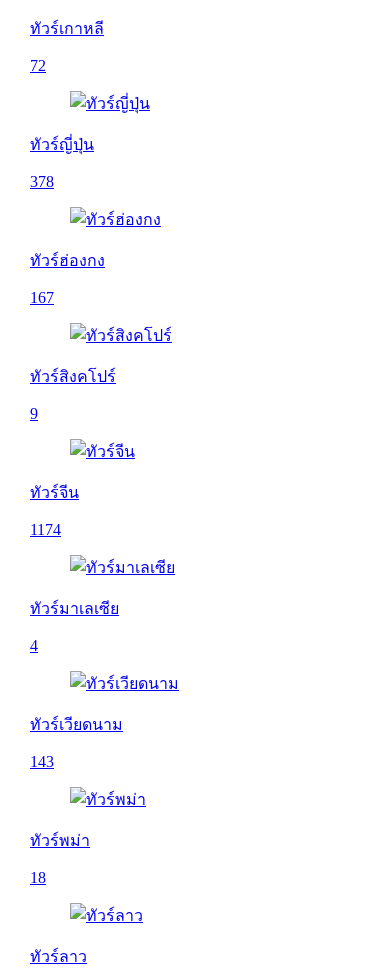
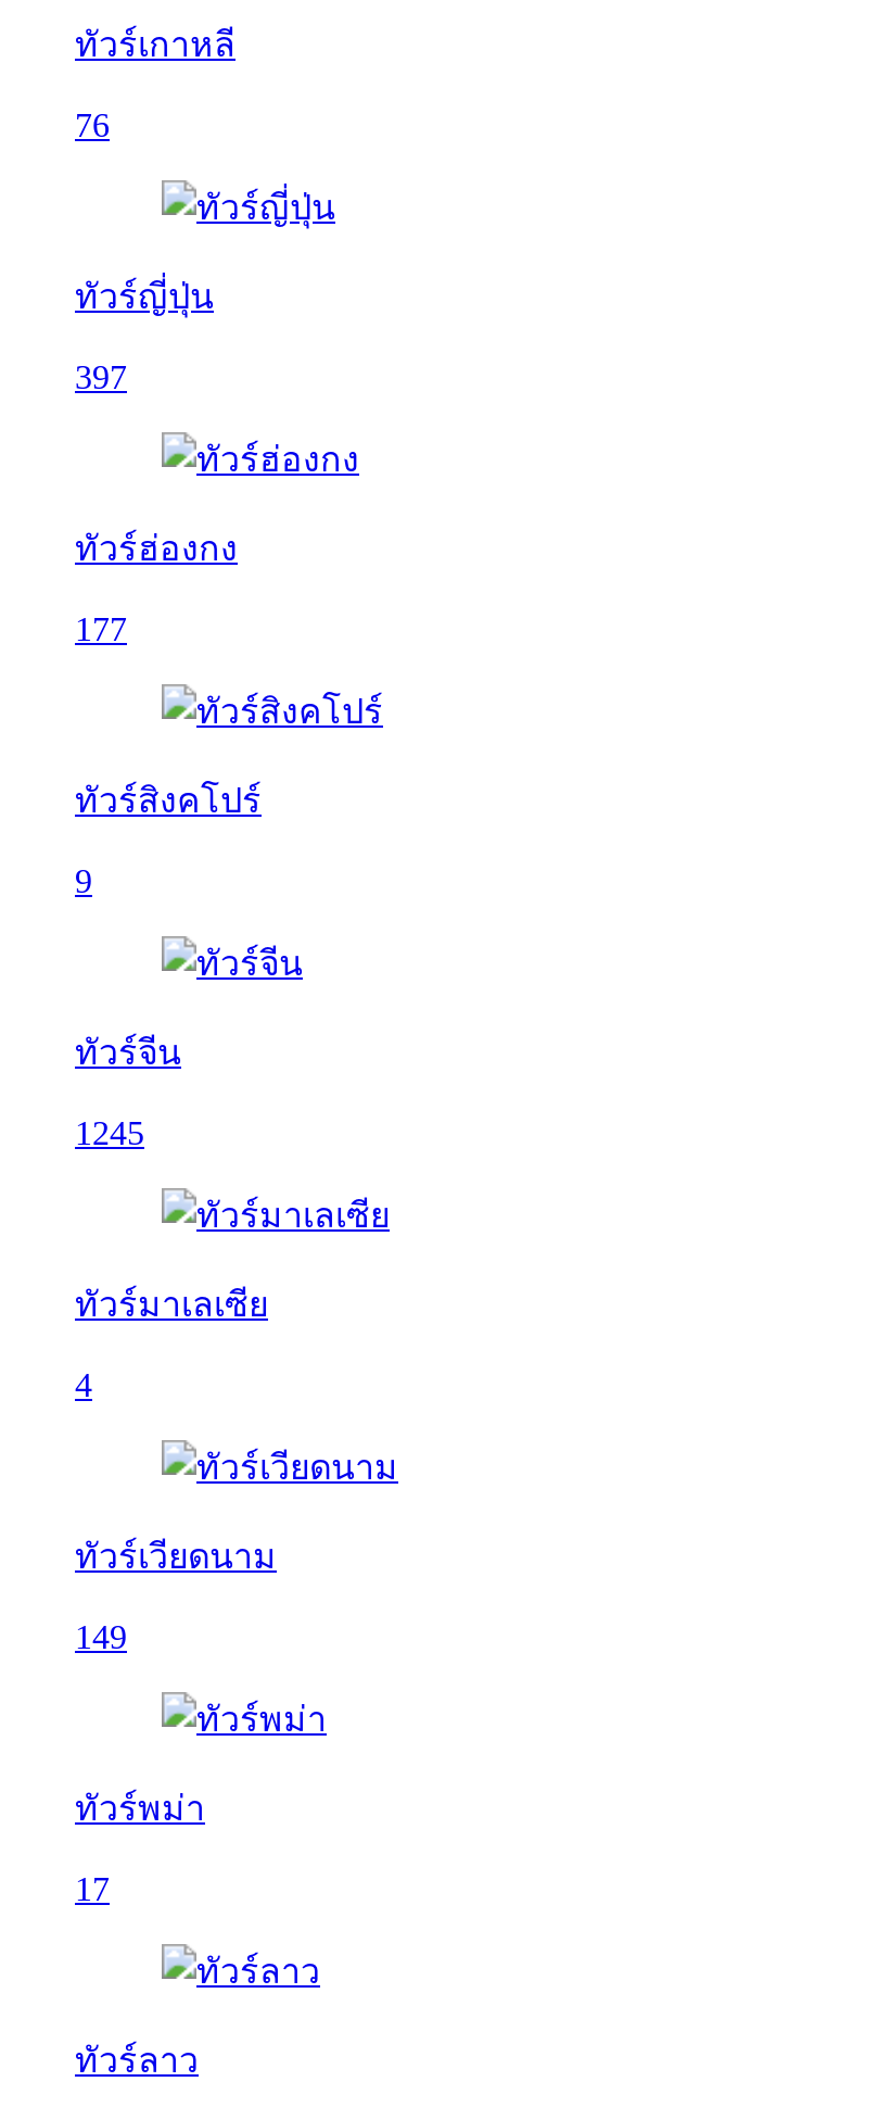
[30,57,46,74] 72 -> [75,106,110,143] 76
[30,173,54,190] 378 -> [75,358,127,395] 397
[30,289,54,306] 167 -> [75,610,127,647] 177
[30,521,61,538] 1174 -> [75,1114,144,1151] 1245
[30,753,54,770] 143 -> [75,1618,127,1655] 149
[30,869,46,886] 18 -> [75,1870,110,1907] 17

